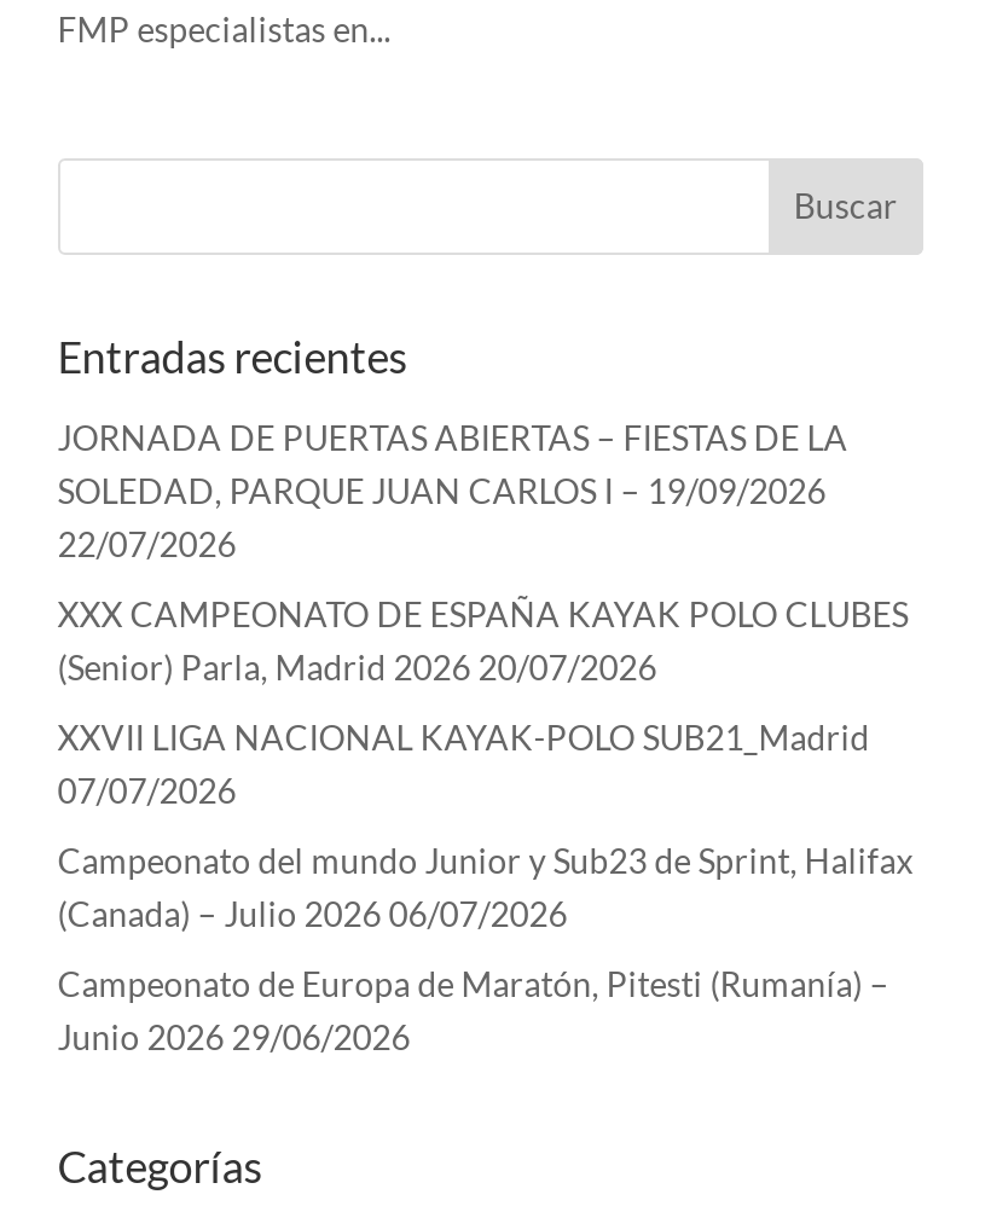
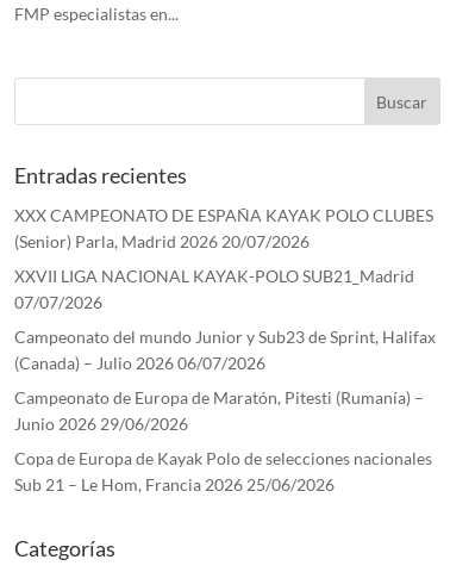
[58,417,848,564] JORNADA DE PUERTAS ABIERTAS – FIESTAS DE LA | SOLEDAD, PARQUE JUAN CARLOS I – 19/09/2026 | 22/07/2026 -> none
moved [58,593,913,1057] -> [14,206,435,434]: XXX CAMPEONATO DE ESPAÑA KAYAK POLO CLUBES | (Senior) Parla, Madrid 2026 20/07/2026 | XXVII LIGA NACIONAL KAYAK-POLO SUB21_Madrid | 07/07/2026 | Campeonato del mundo Junior y Sub23 de Sprint, Halifax | (Canada) – Julio 2026 06/07/2026 | Campeonato de Europa de Maratón, Pitesti (Rumanía) – | Junio 2026 29/06/2026
none -> [14,449,432,495] Copa de Europa de Kayak Polo de selecciones nacionales | Sub 21 – Le Hom, Francia 2026 25/06/2026

